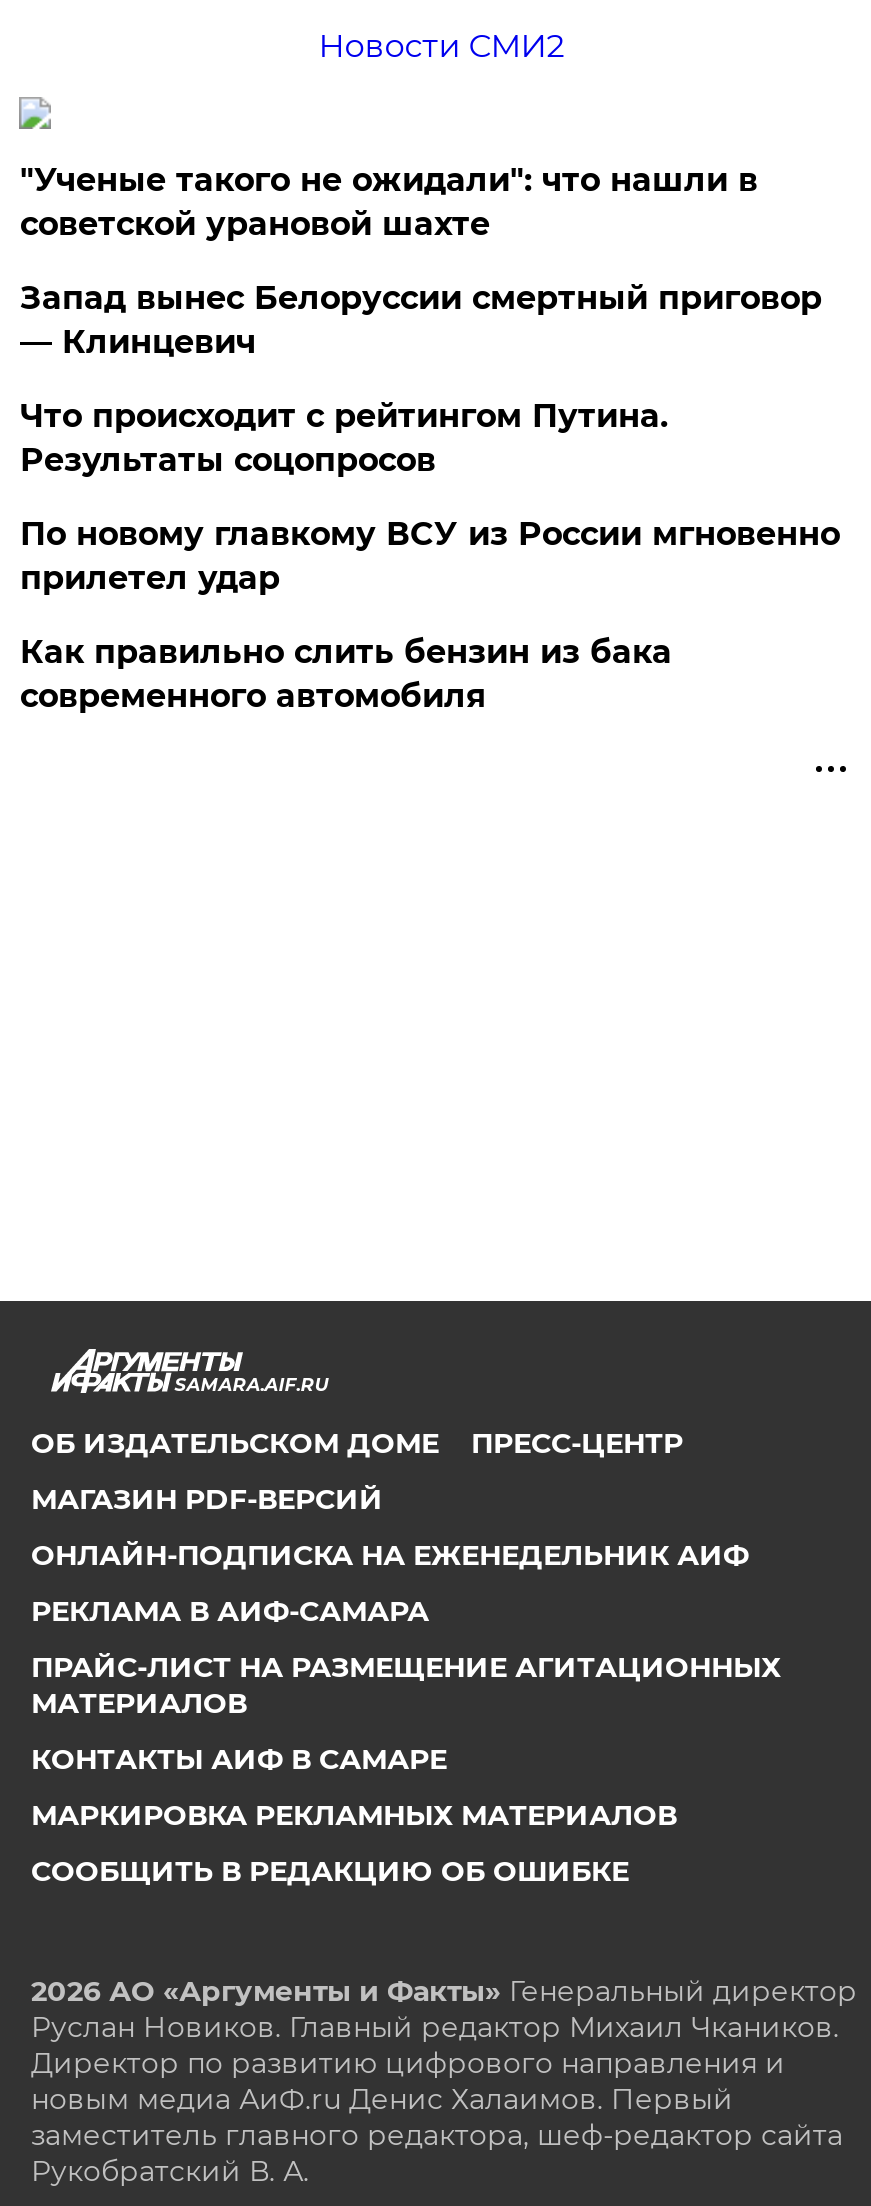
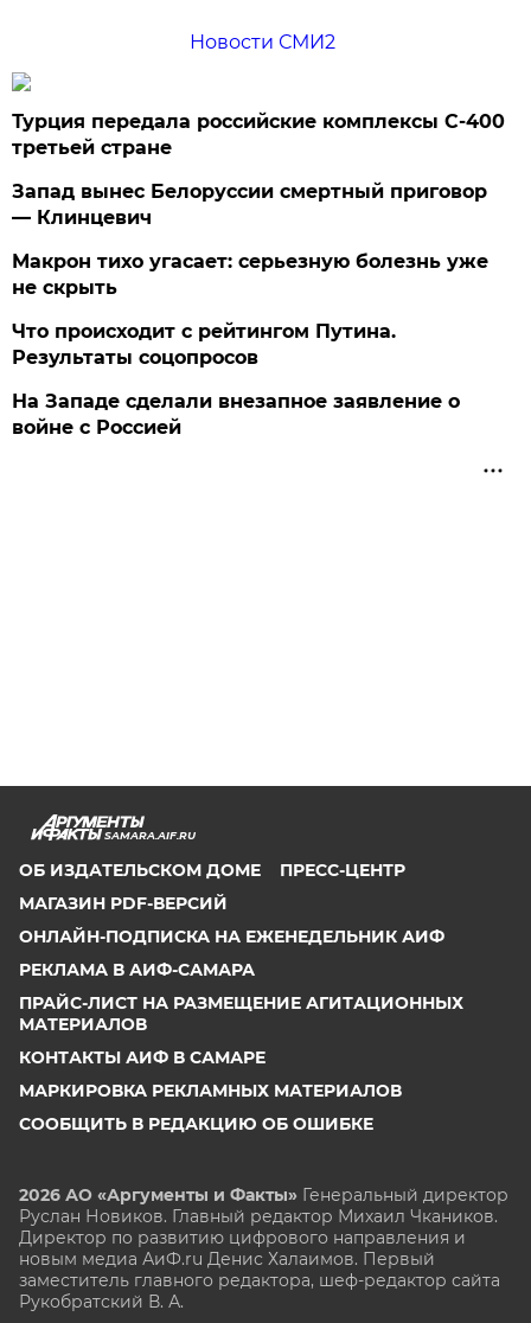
[20,161,758,243] "Ученые такого не ожидали": что нашли в | советской урановой шахте -> [12,110,505,159] Турция передала российские комплексы С-400 | третьей стране
none -> [12,250,489,299] Макрон тихо угасает: серьезную болезнь уже | не скрыть
moved [20,397,668,479] -> [12,320,396,369]: Что происходит с рейтингом Путина. | Результаты соцопросов
[20,515,840,715] По новому главкому ВСУ из России мгновенно | прилетел удар | Как правильно слить бензин из бака | современного автомобиля -> [12,390,460,439] На Западе сделали внезапное заявление о | войне с Россией

